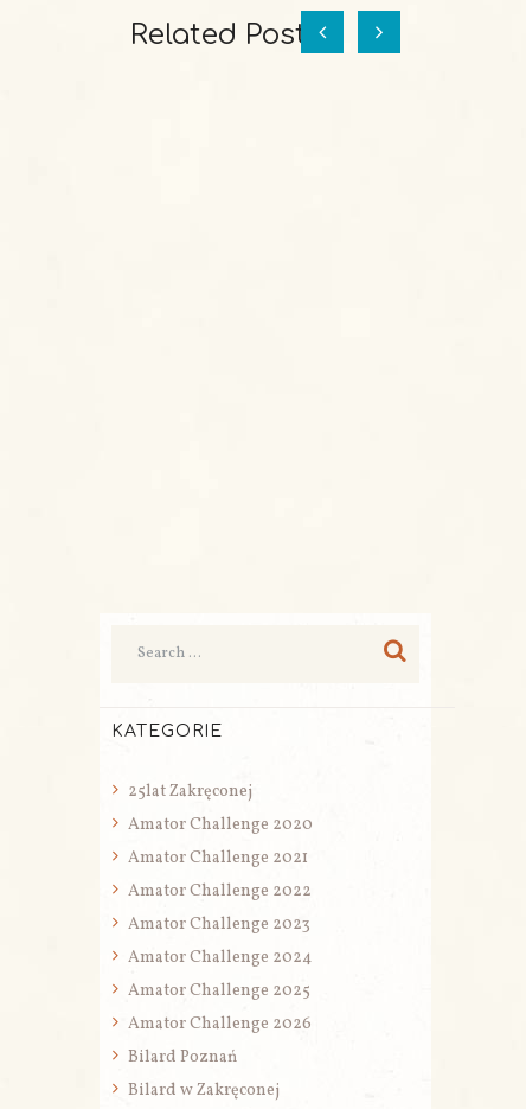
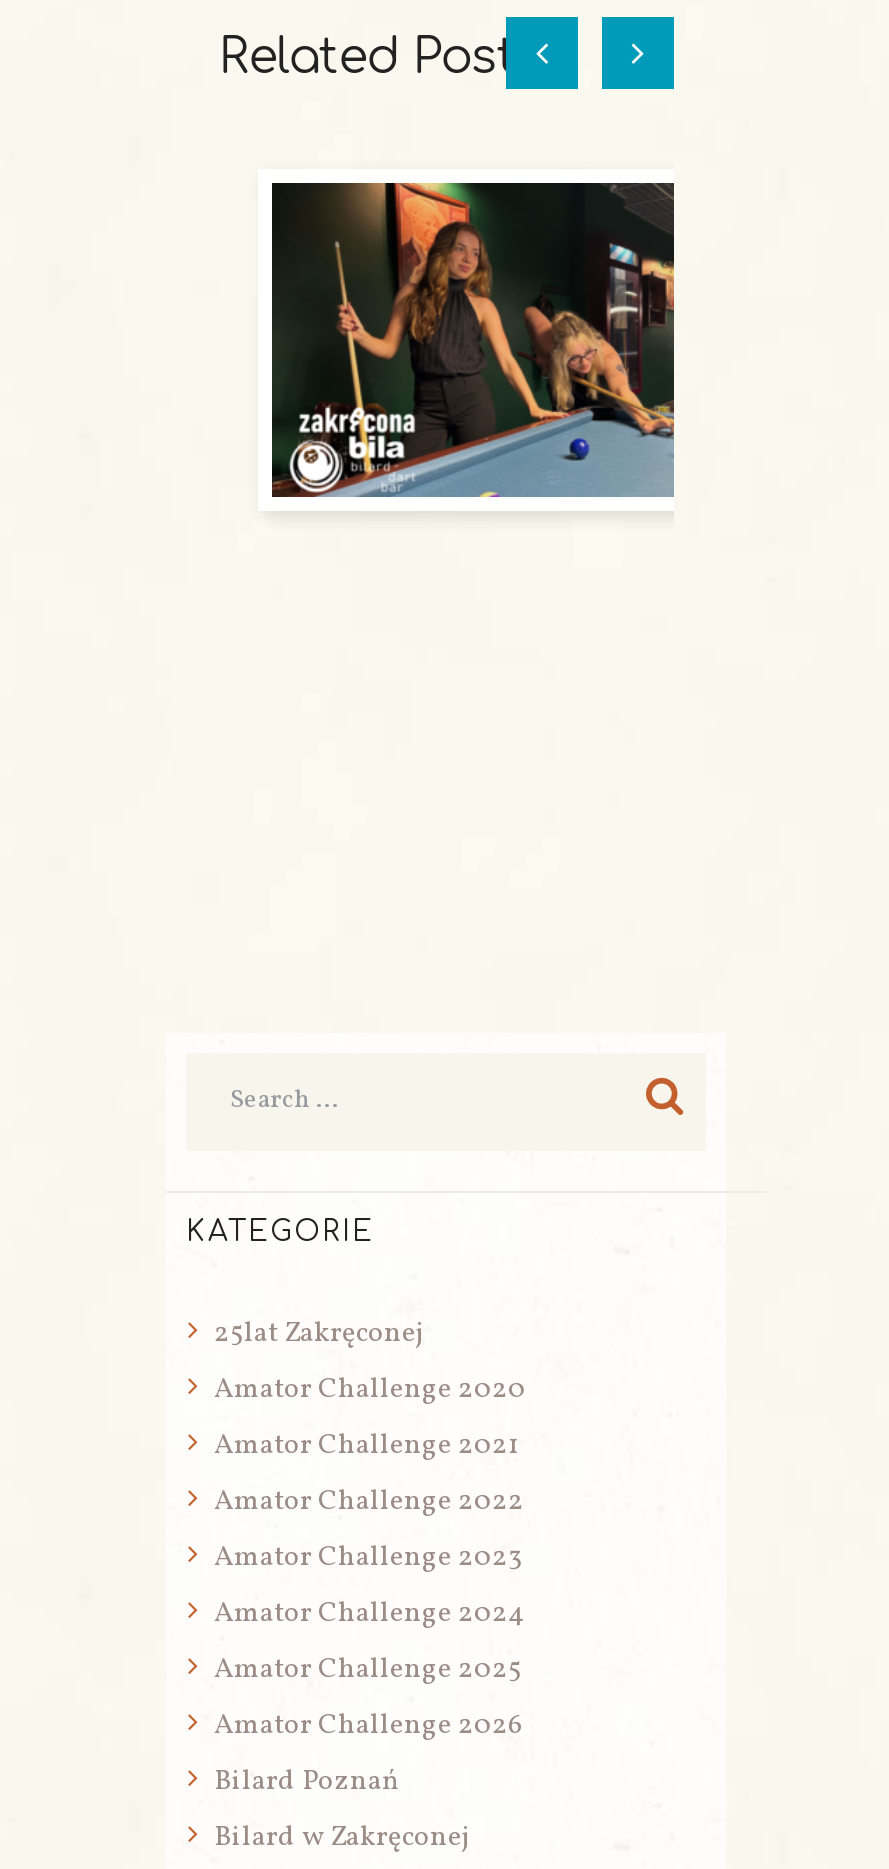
none -> [270,181,676,499] [image]

